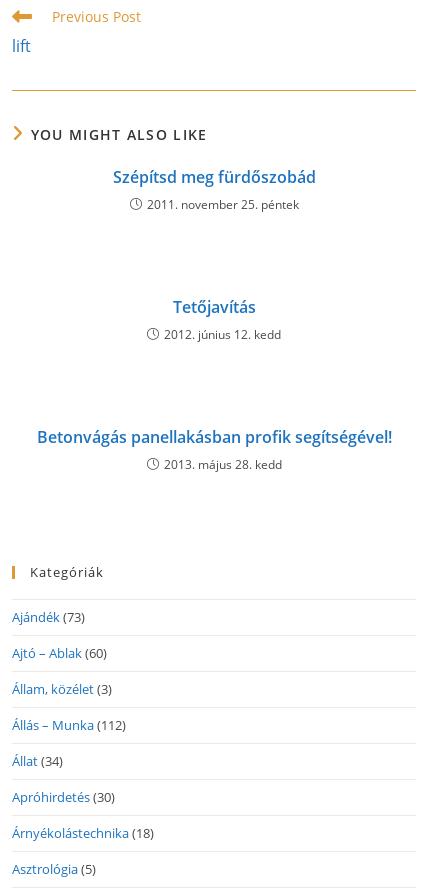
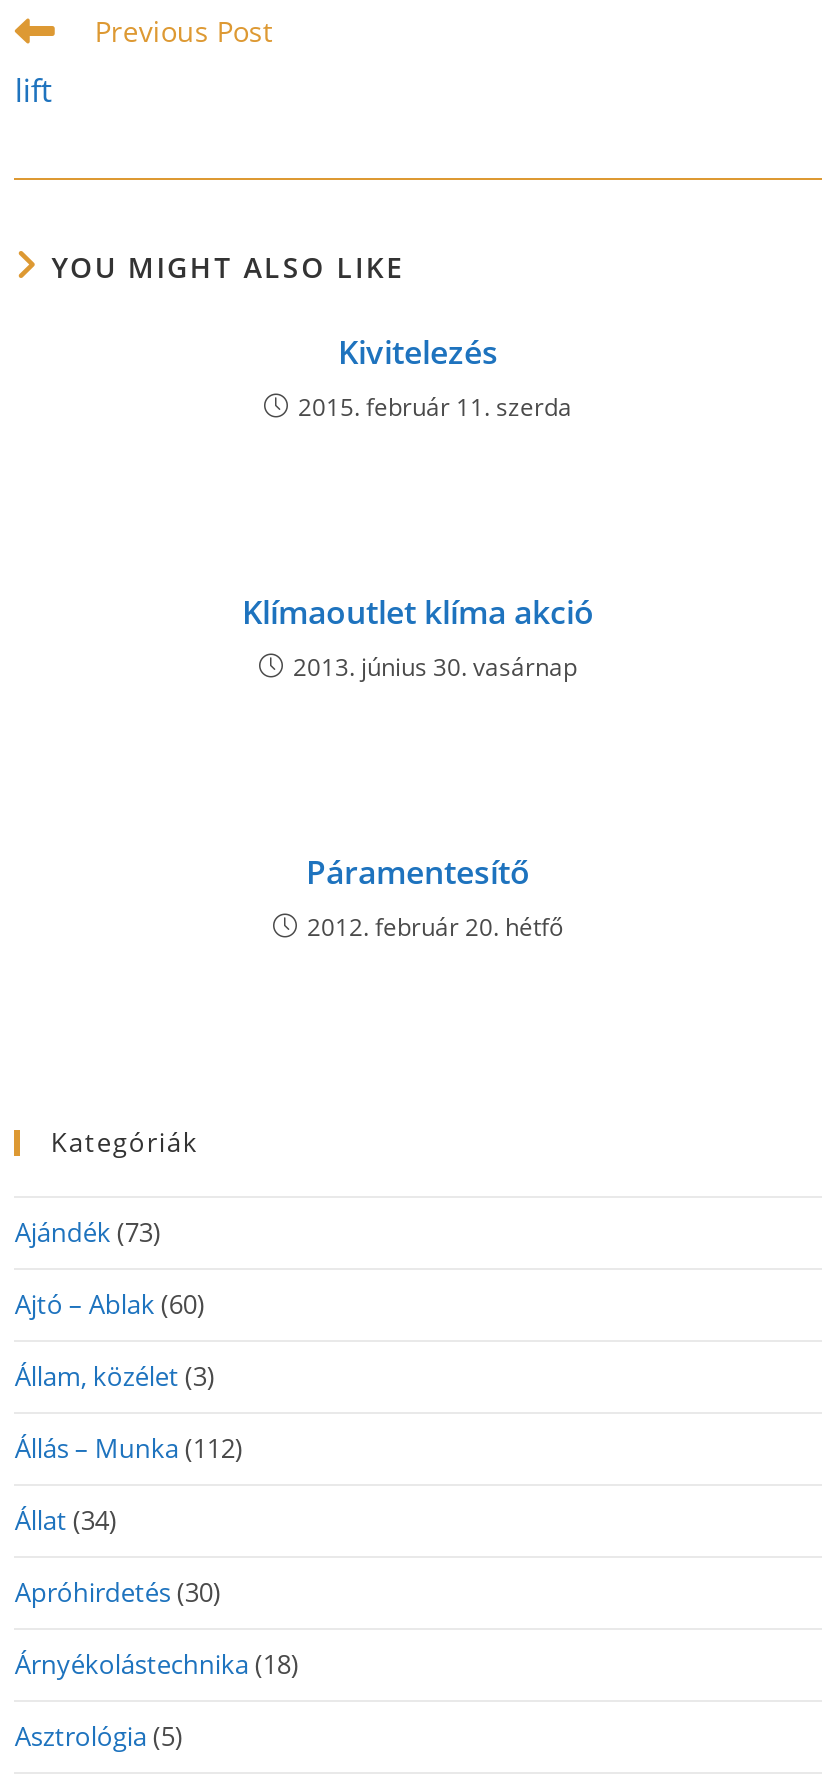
[112,166,315,213] Szépítsd meg fürdőszobád | 2011. november 25. péntek -> [298,330,572,424] Kivitelezés | 2015. február 11. szerda
[164,296,281,343] Tetőjavítás | 2012. június 12. kedd -> [242,590,594,684] Klímaoutlet klíma akció | 2013. június 30. vasárnap
[36,426,391,473] Betonvágás panellakásban profik segítségével! | 2013. május 28. kedd -> [306,850,563,944] Páramentesítő | 2012. február 20. hétfő

